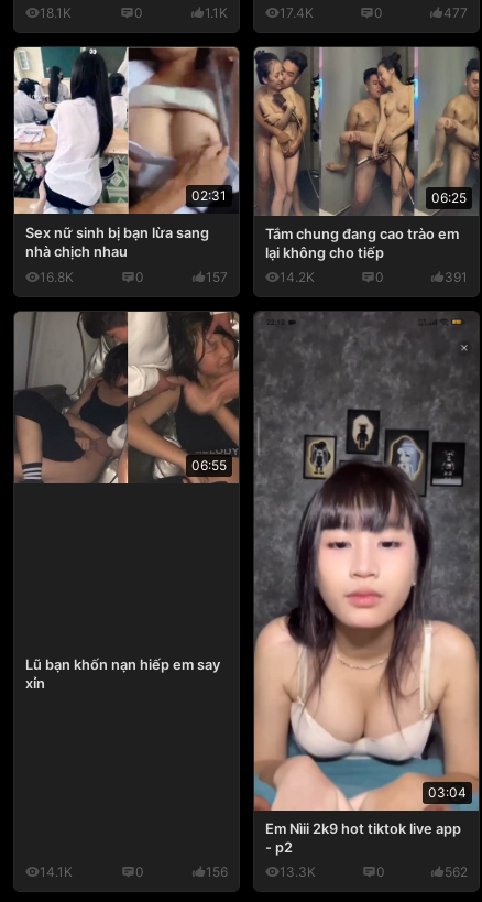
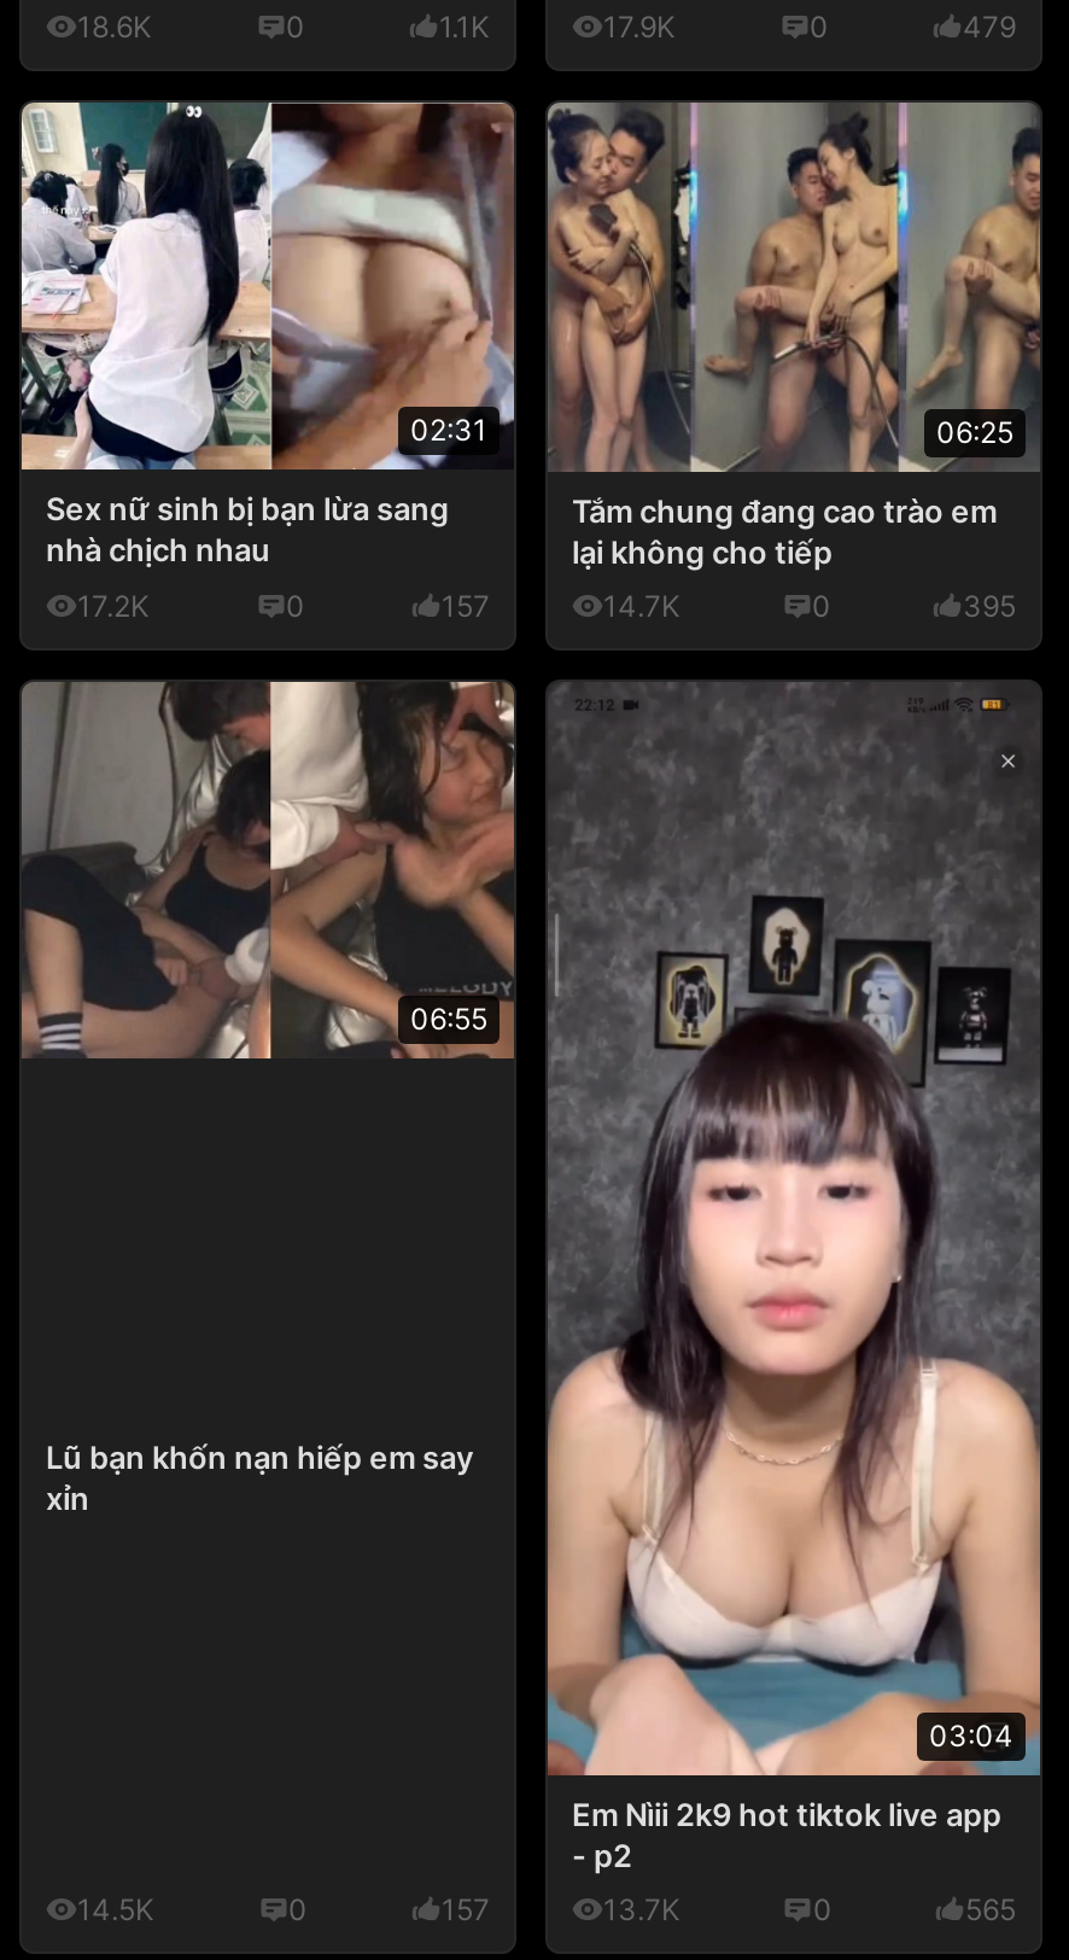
[40,4,72,21] 18.1K -> [77,10,152,46] 18.6K
[280,4,314,21] 17.4K -> [603,10,676,46] 17.9K
[443,4,468,21] 477 -> [963,10,1016,46] 479
[40,269,74,285] 16.8K -> [77,589,150,625] 17.2K
[280,269,315,285] 14.2K -> [603,589,680,625] 14.7K
[445,269,468,285] 391 -> [963,589,1016,625] 395
[40,864,73,880] 14.1K -> [77,1893,154,1929] 14.5K
[206,864,228,880] 156 -> [442,1893,490,1929] 157
[280,864,316,880] 13.3K -> [603,1893,680,1929] 13.7K
[445,864,468,880] 562 -> [965,1893,1016,1929] 565

